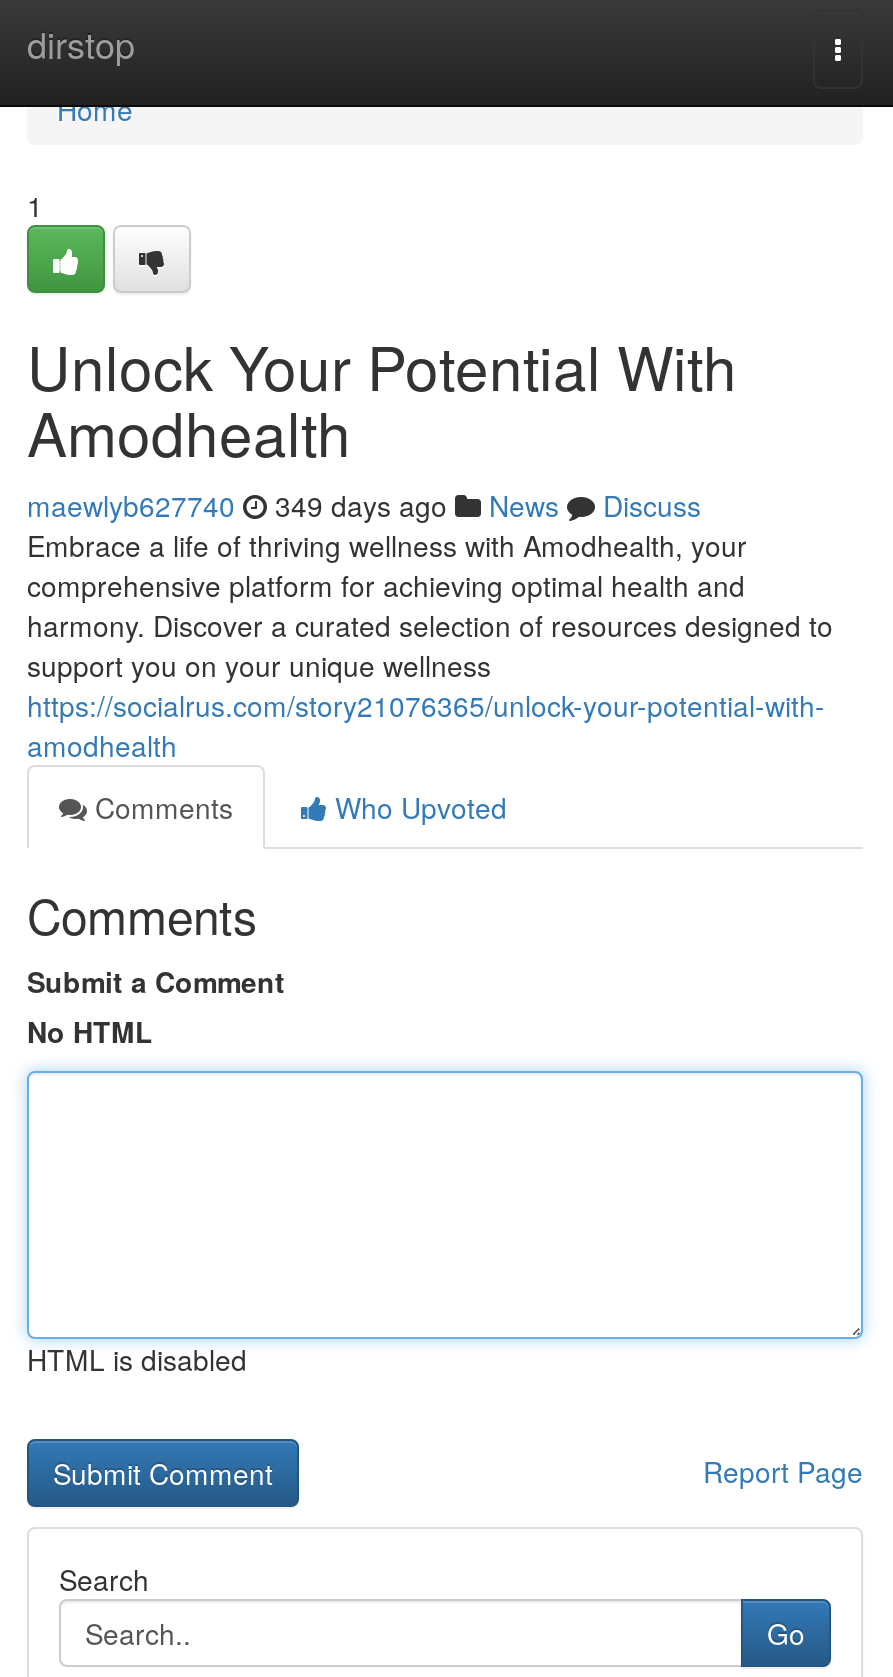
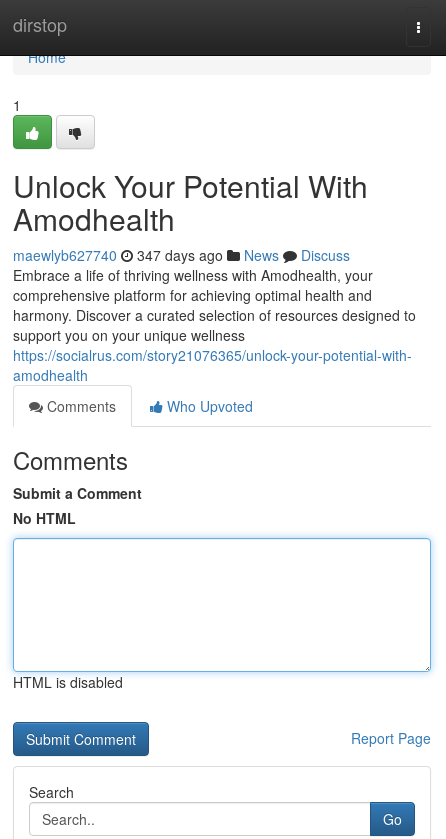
[27,485,701,525] maewlyb627740 349 days ago News Discuss -> [13,245,350,265] maewlyb627740 347 days ago News Discuss

